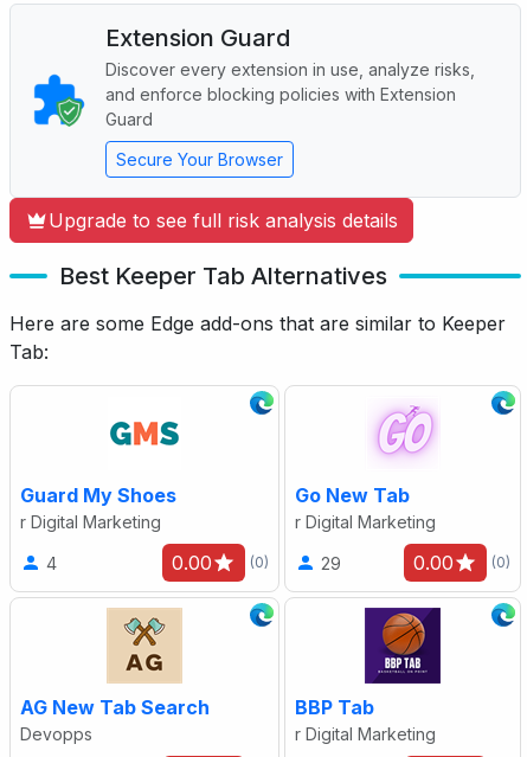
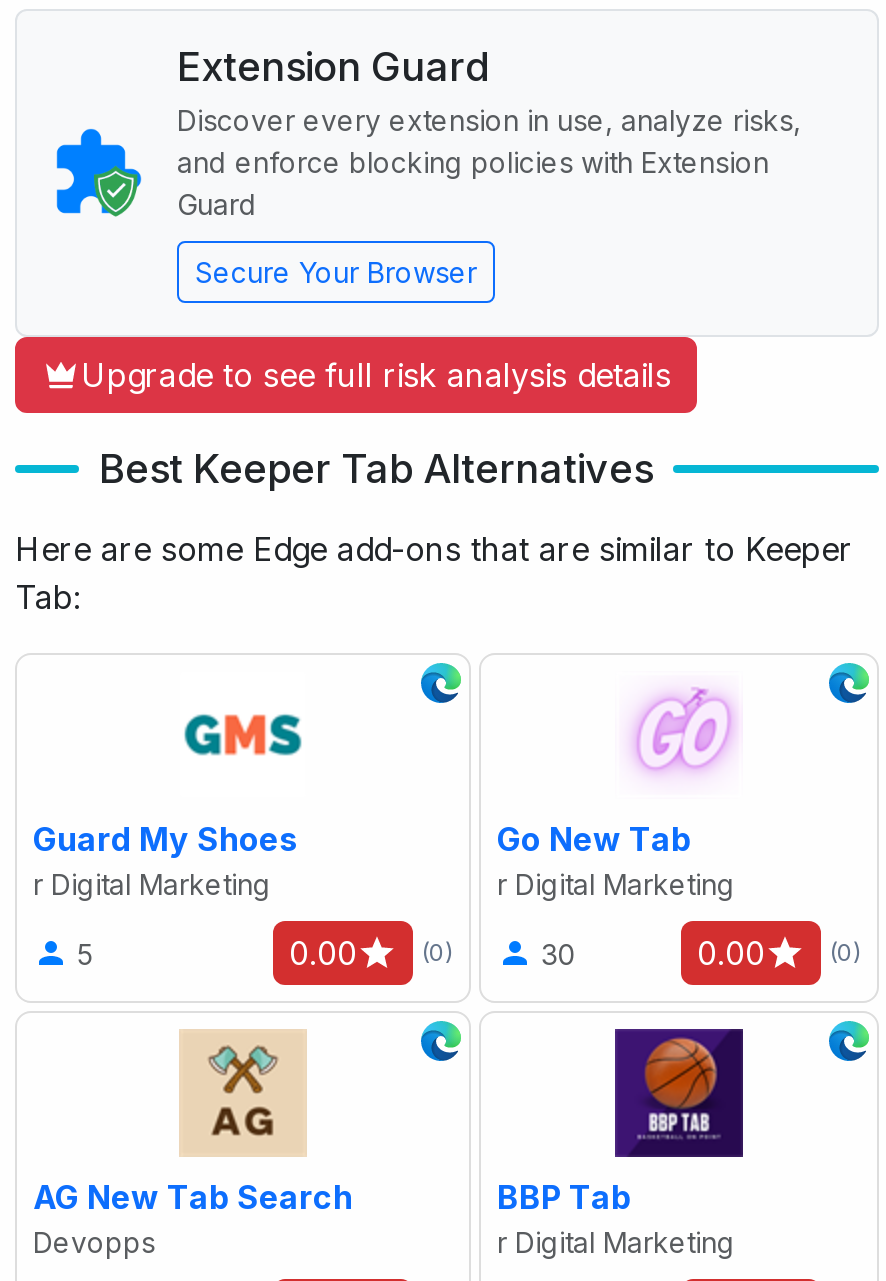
[46,553,57,573] 4 -> [77,937,93,971] 5
[321,553,341,573] 29 -> [541,937,575,971] 30

